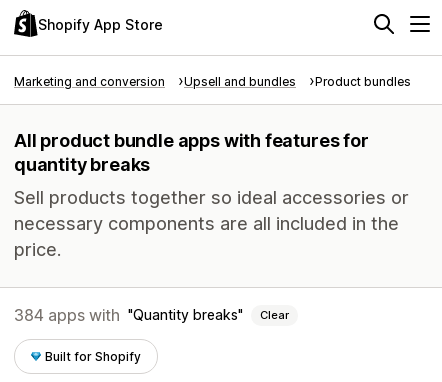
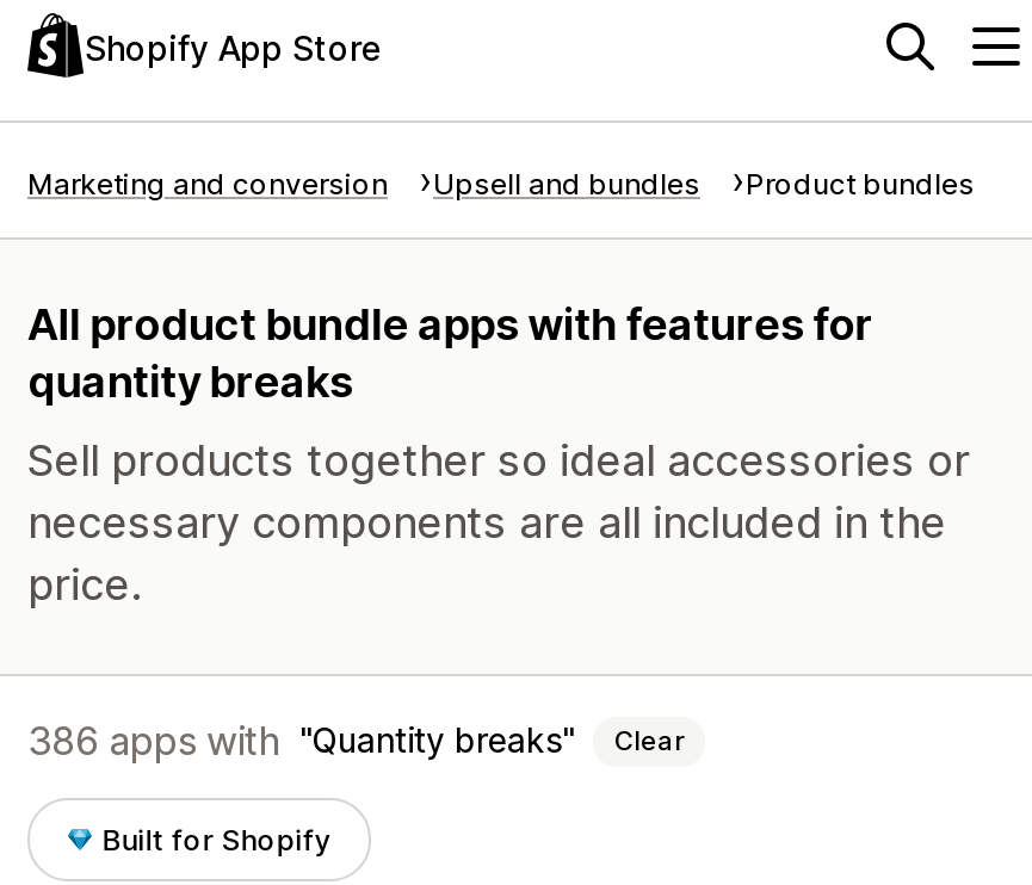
[14,305,289,325] 384 apps with Quantity breaks Clear -> [27,717,684,765] 386 apps with Quantity breaks Clear

